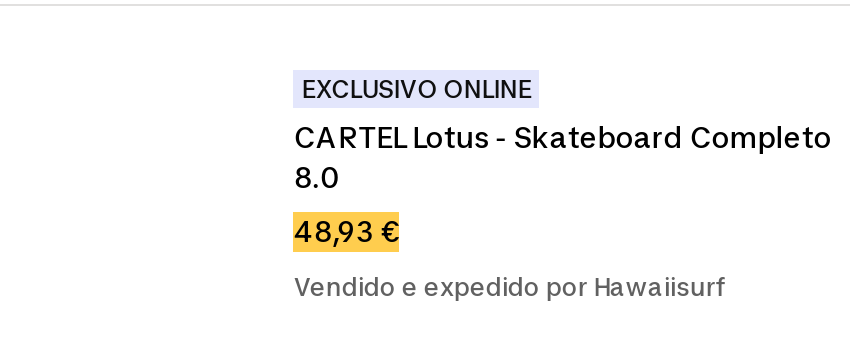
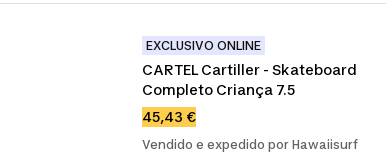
[294,120,832,194] CARTEL Lotus - Skateboard Completo | 8.0 -> [142,61,357,98] CARTEL Cartiller - Skateboard | Completo Criança 7.5
[294,214,400,248] 48,93 € -> [142,108,196,125] 45,43 €

